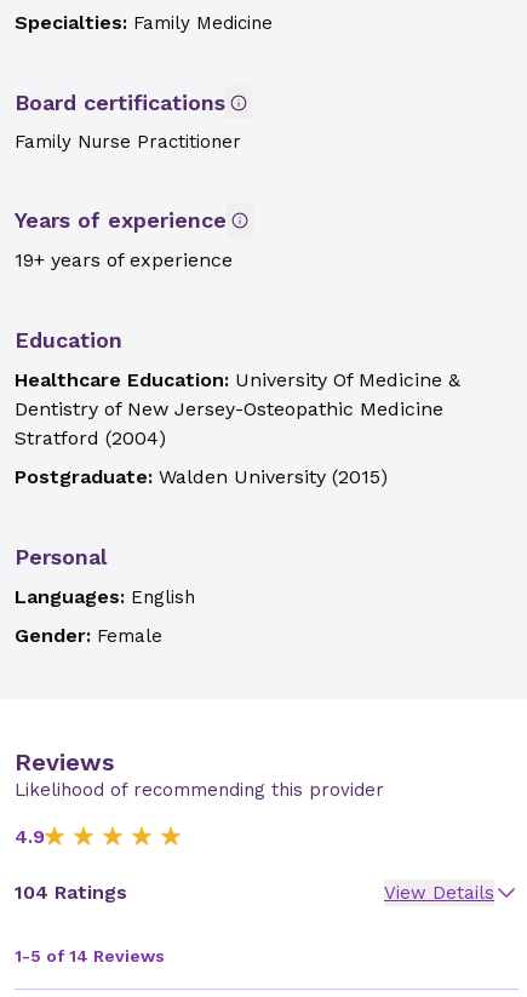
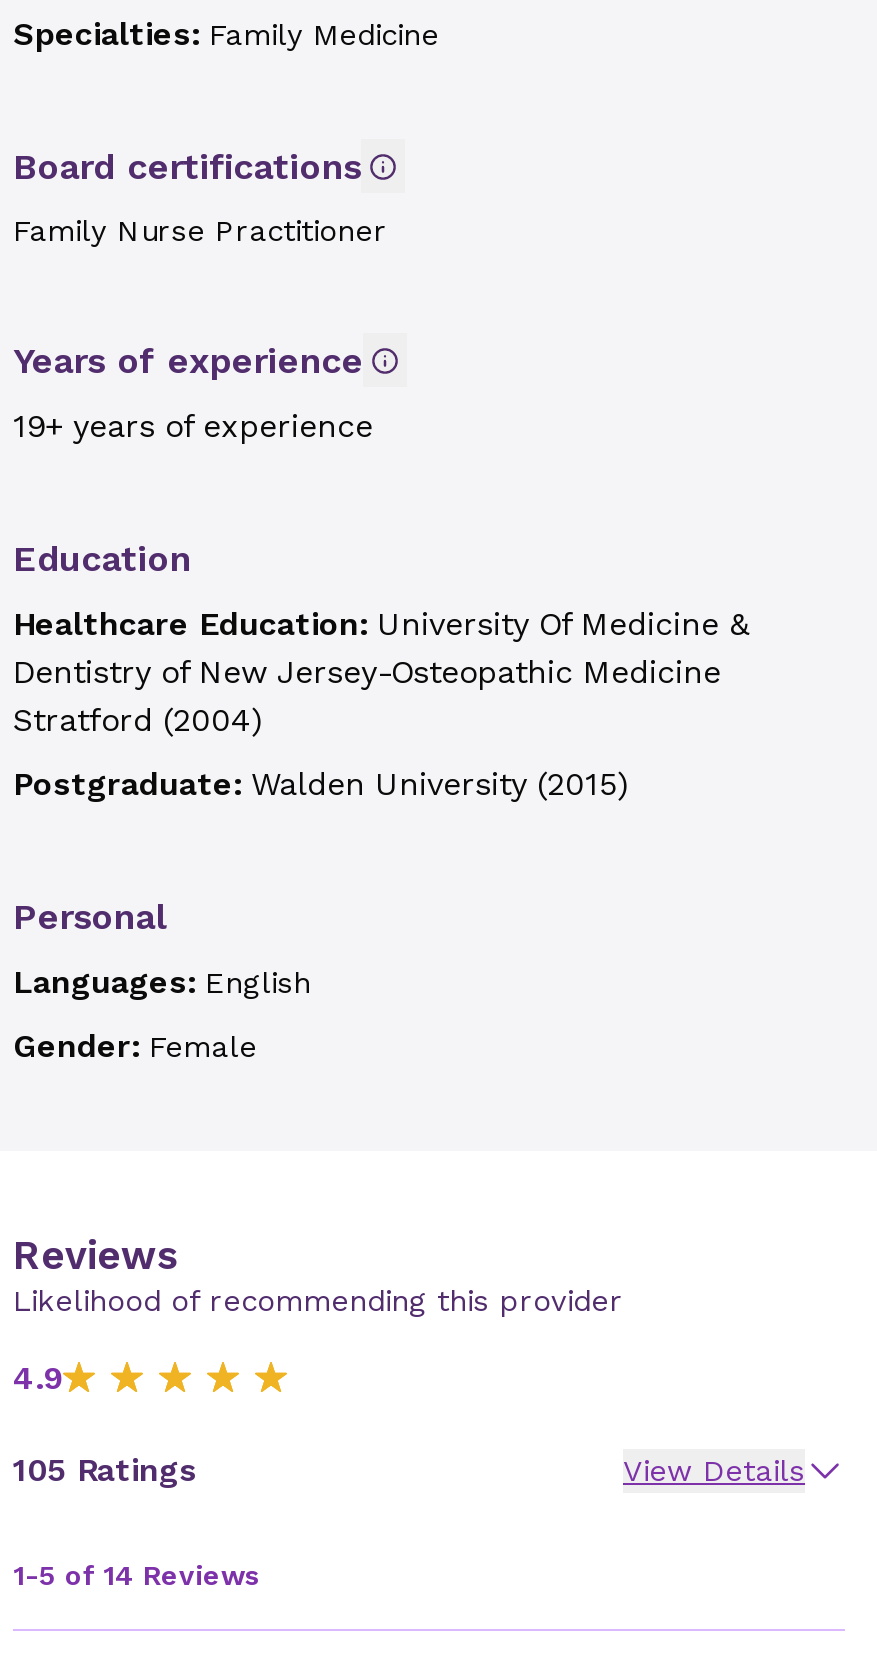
[15,881,127,904] 104 Ratings -> [13,1451,197,1489] 105 Ratings

